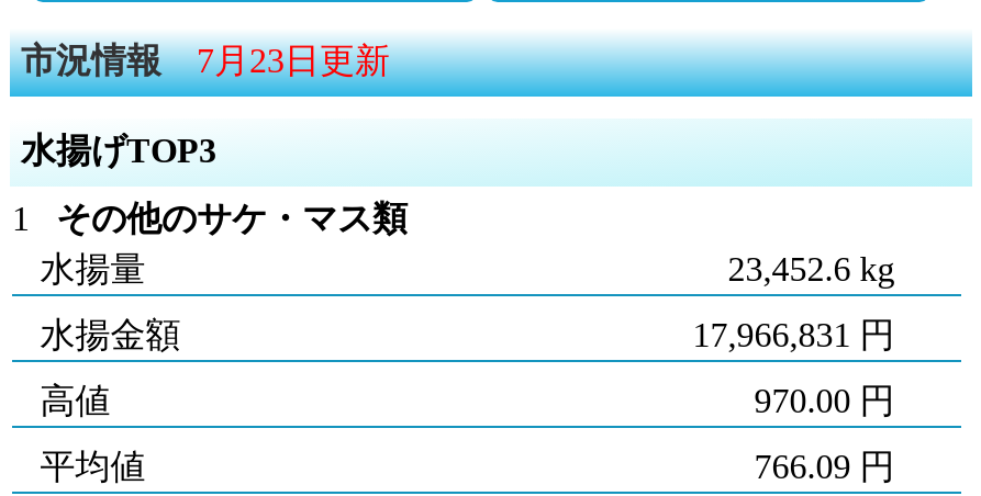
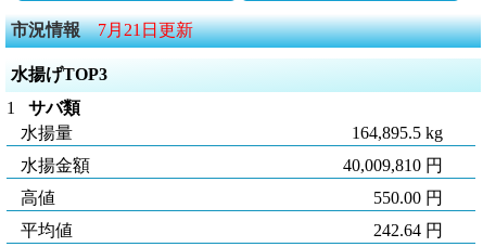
[21,42,390,79] 市況情報 7月23日更新 -> [11,21,193,39] 市況情報 7月21日更新
[12,200,408,237] 1 その他のサケ・マス類 -> [7,99,80,117] 1 サバ類
[728,251,895,288] 23,452.6 kg -> [351,124,443,142] 164,895.5 kg
[693,316,895,354] 17,966,831 円 -> [343,156,443,175] 40,009,810 円
[754,382,895,420] 970.00 円 -> [373,189,443,207] 550.00 円
[754,448,895,485] 766.09 円 -> [373,221,443,240] 242.64 円

